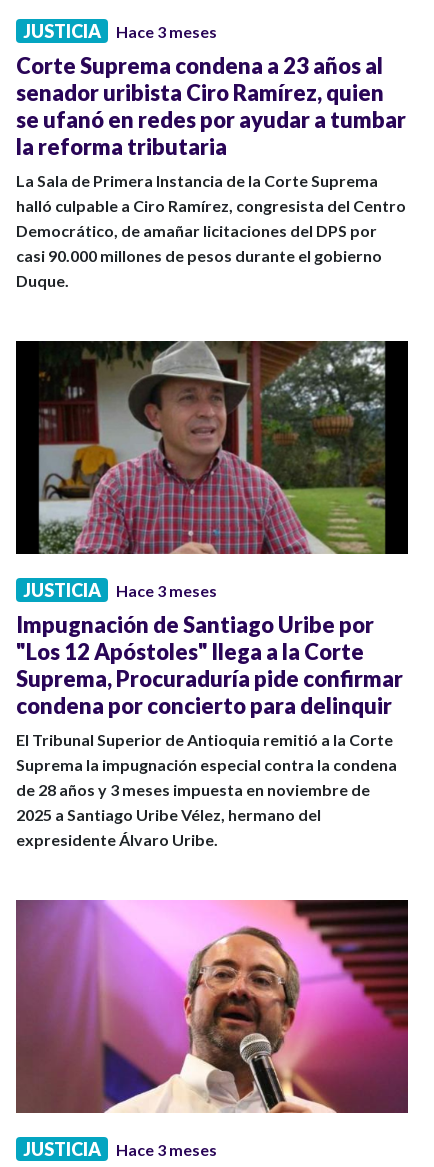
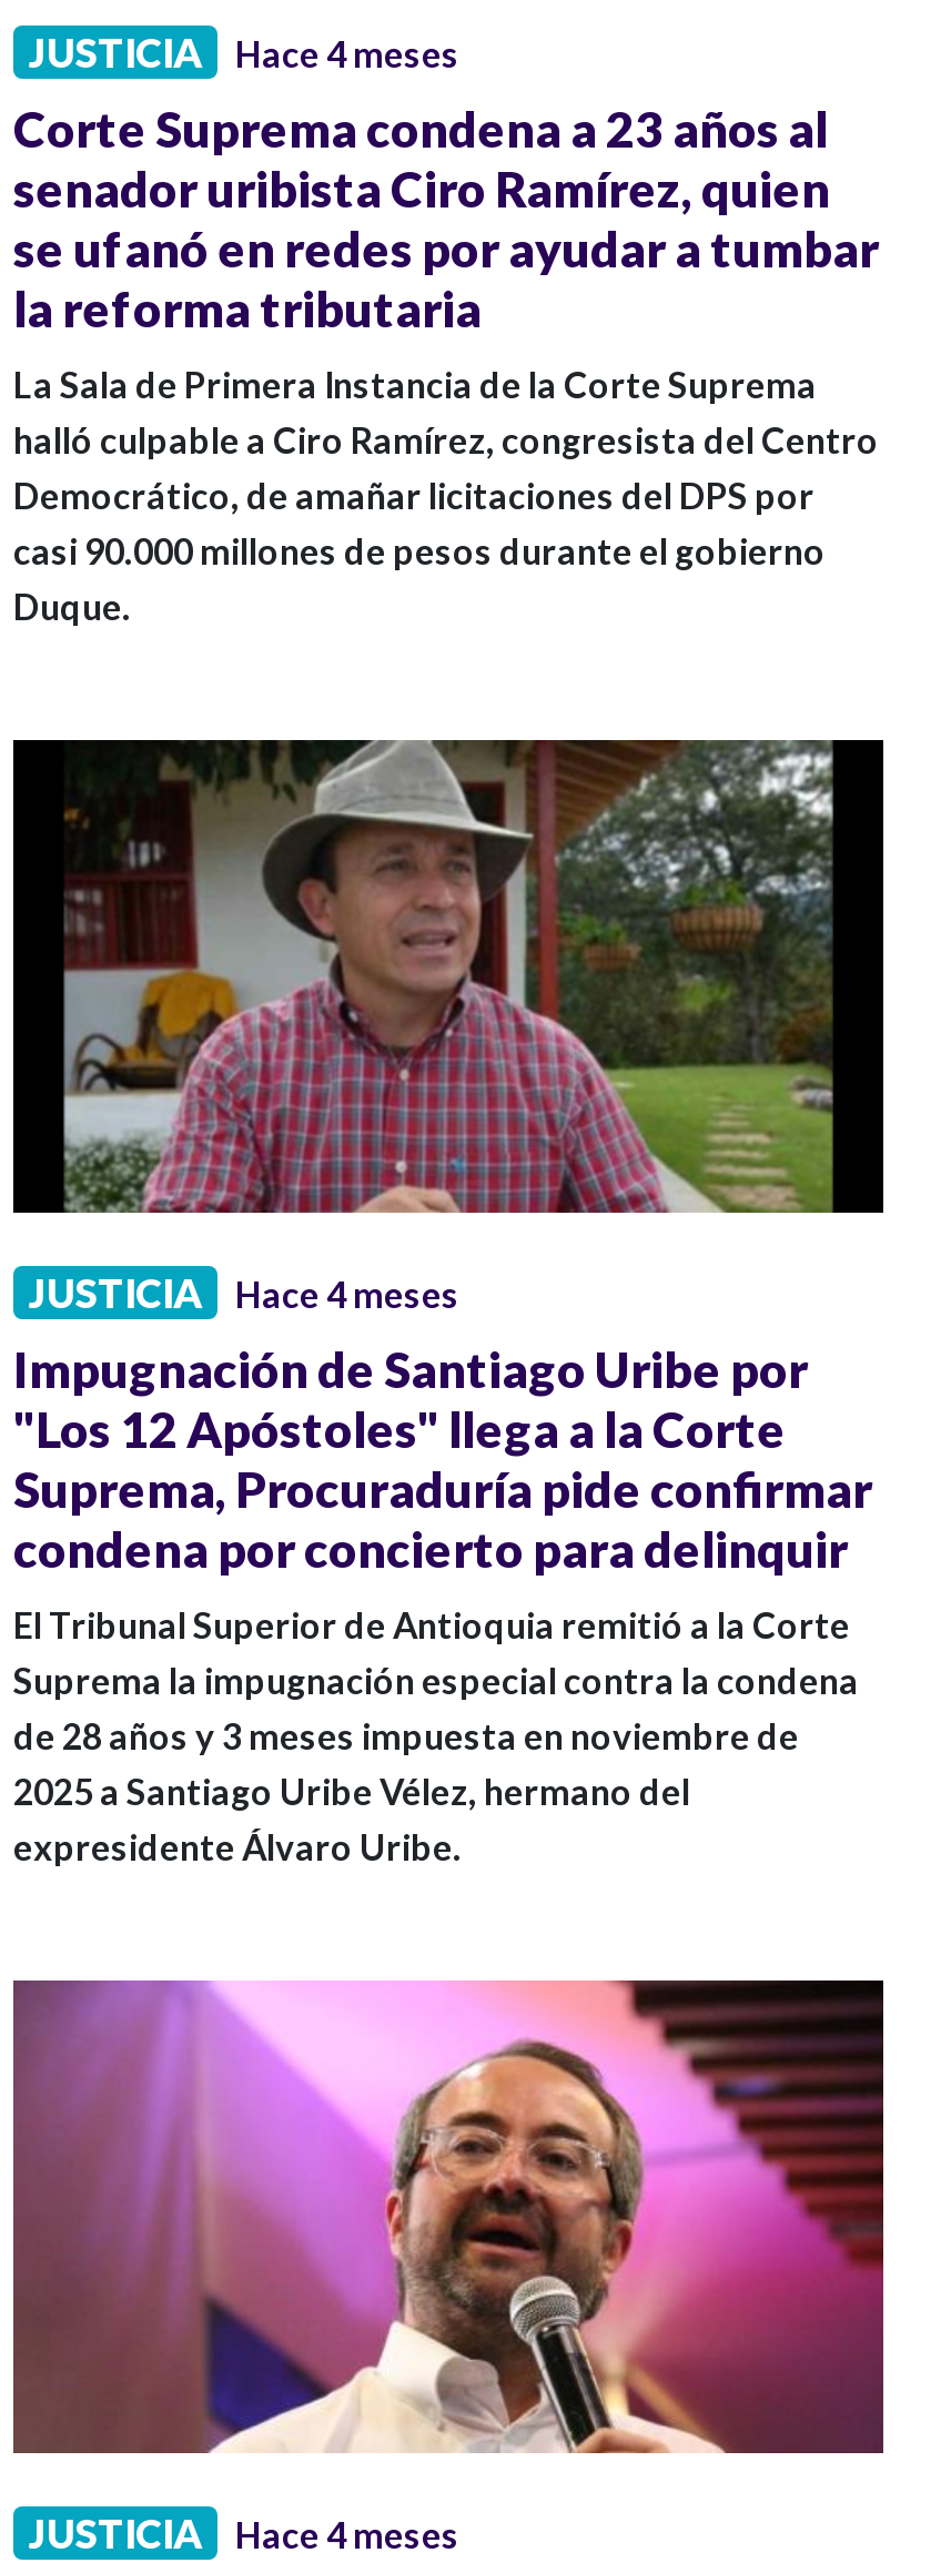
[23,20,217,42] JUSTICIA Hace 3 meses -> [29,29,459,77] JUSTICIA Hace 4 meses
[23,579,217,601] JUSTICIA Hace 3 meses -> [29,1269,459,1318] JUSTICIA Hace 4 meses
[23,1138,217,1160] JUSTICIA Hace 3 meses -> [29,2510,459,2558] JUSTICIA Hace 4 meses

